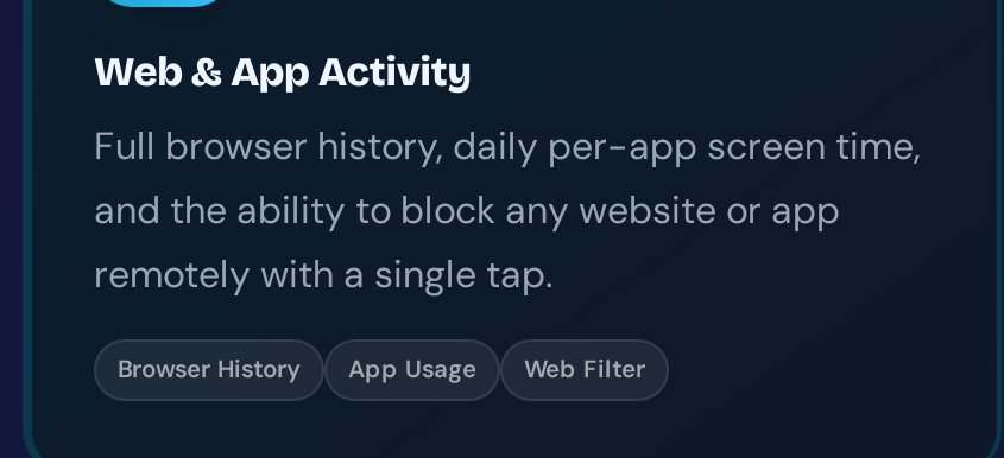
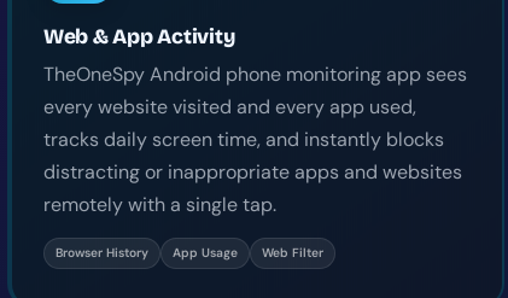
[94,121,921,235] Full browser history, daily per-app screen time, | and the ability to block any website or app -> [43,62,467,185] TheOneSpy Android phone monitoring app sees | every website visited and every app used, | tracks daily screen time, and instantly blocks | distracting or inappropriate apps and websites

